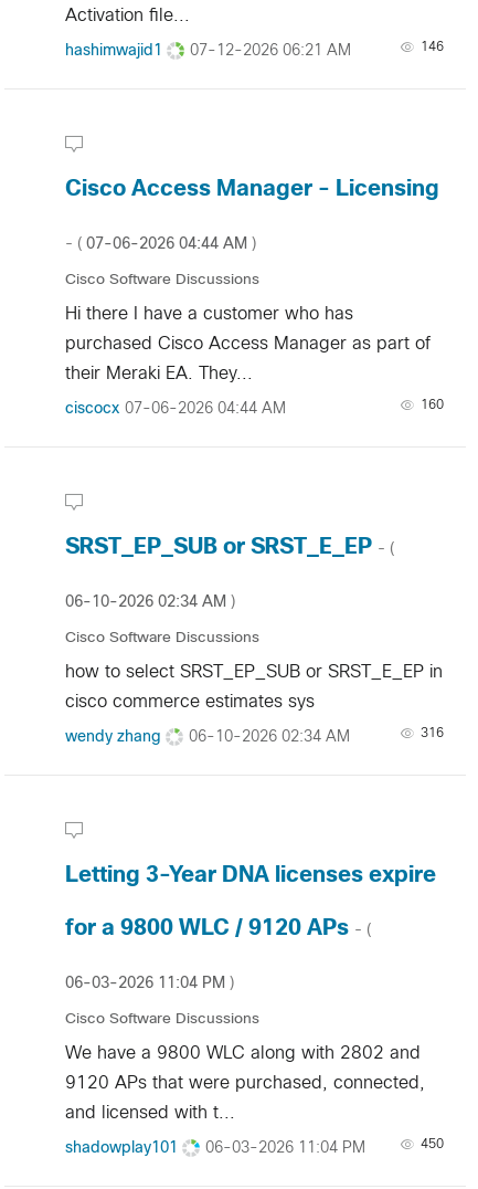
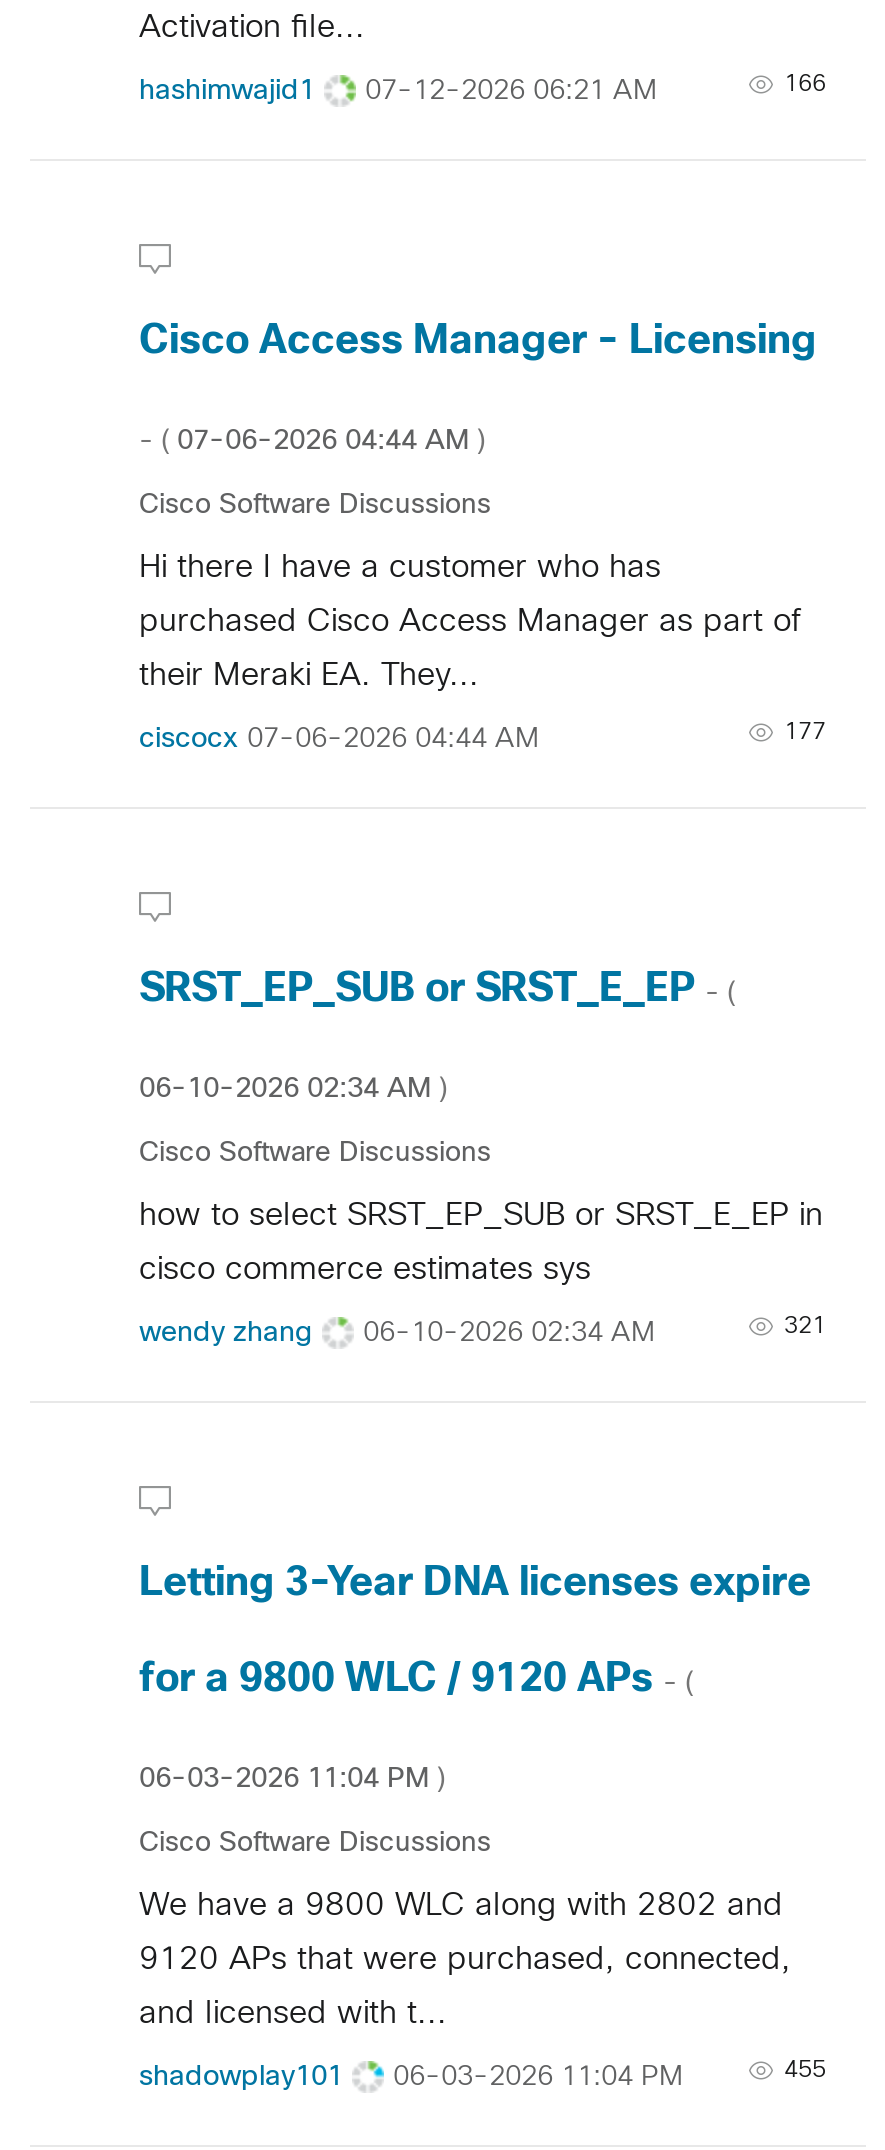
[416,41,444,54] 146 -> [776,73,826,97] 166
[416,399,444,412] 160 -> [776,721,826,745] 177
[416,727,444,740] 316 -> [776,1315,826,1339] 321
[416,1138,444,1151] 450 -> [776,2059,826,2083] 455

